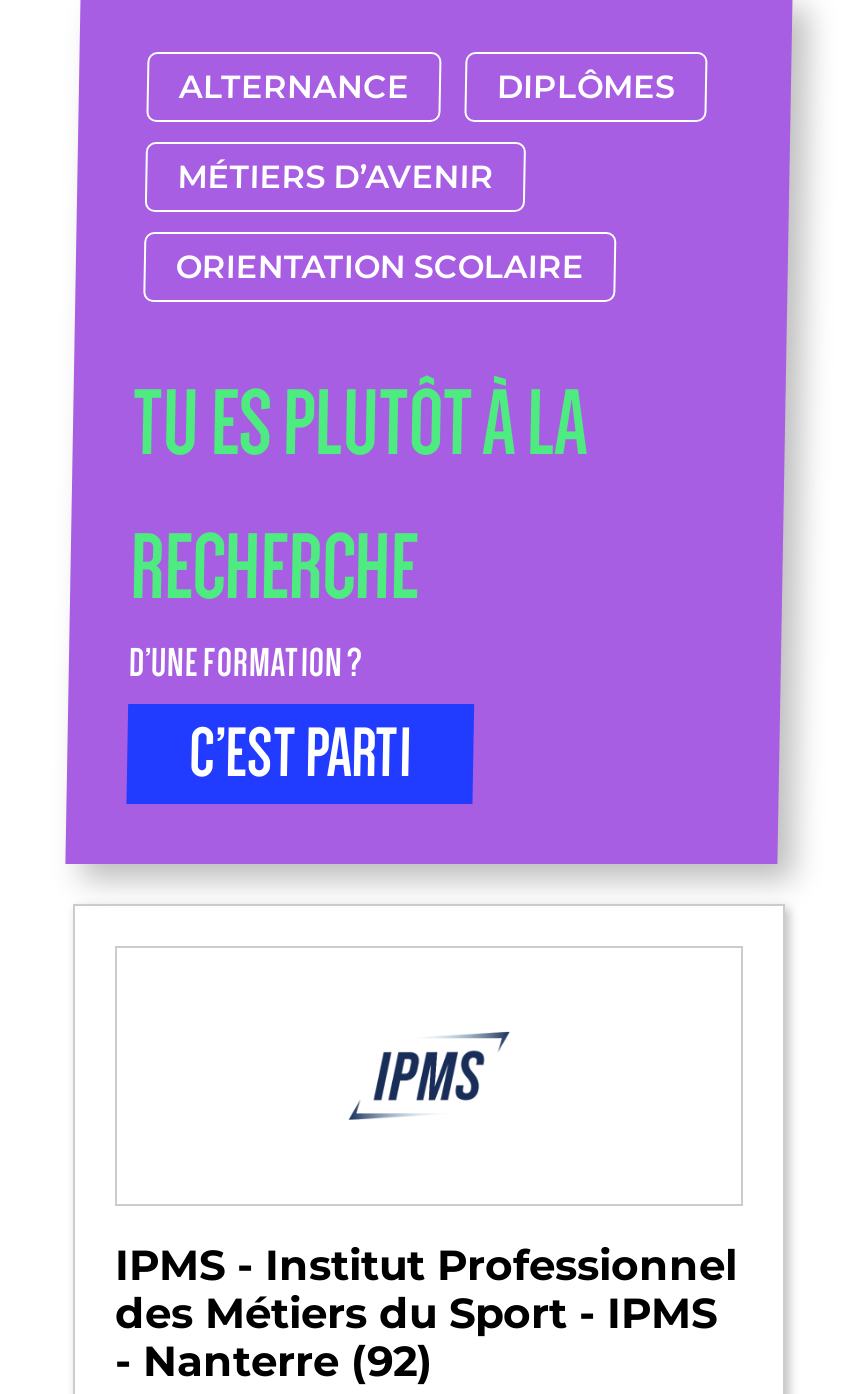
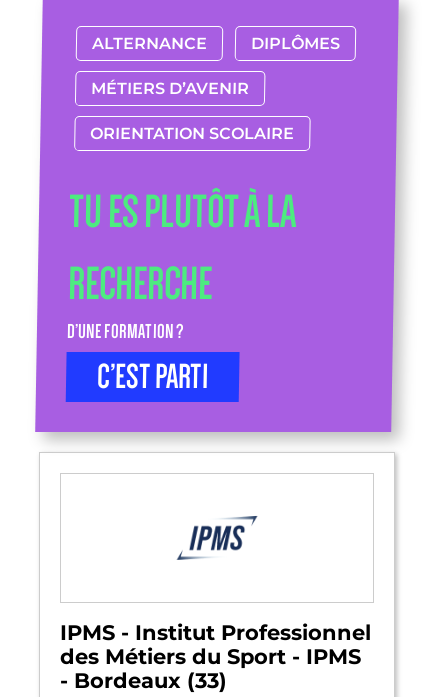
[115,1335,433,1385] - Nanterre (92) -> [60,668,227,693] - Bordeaux (33)

